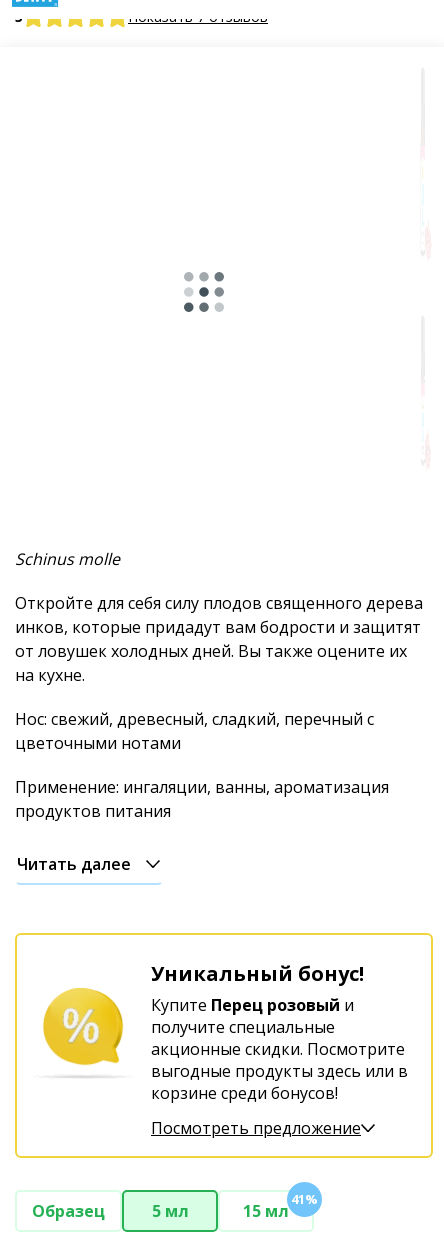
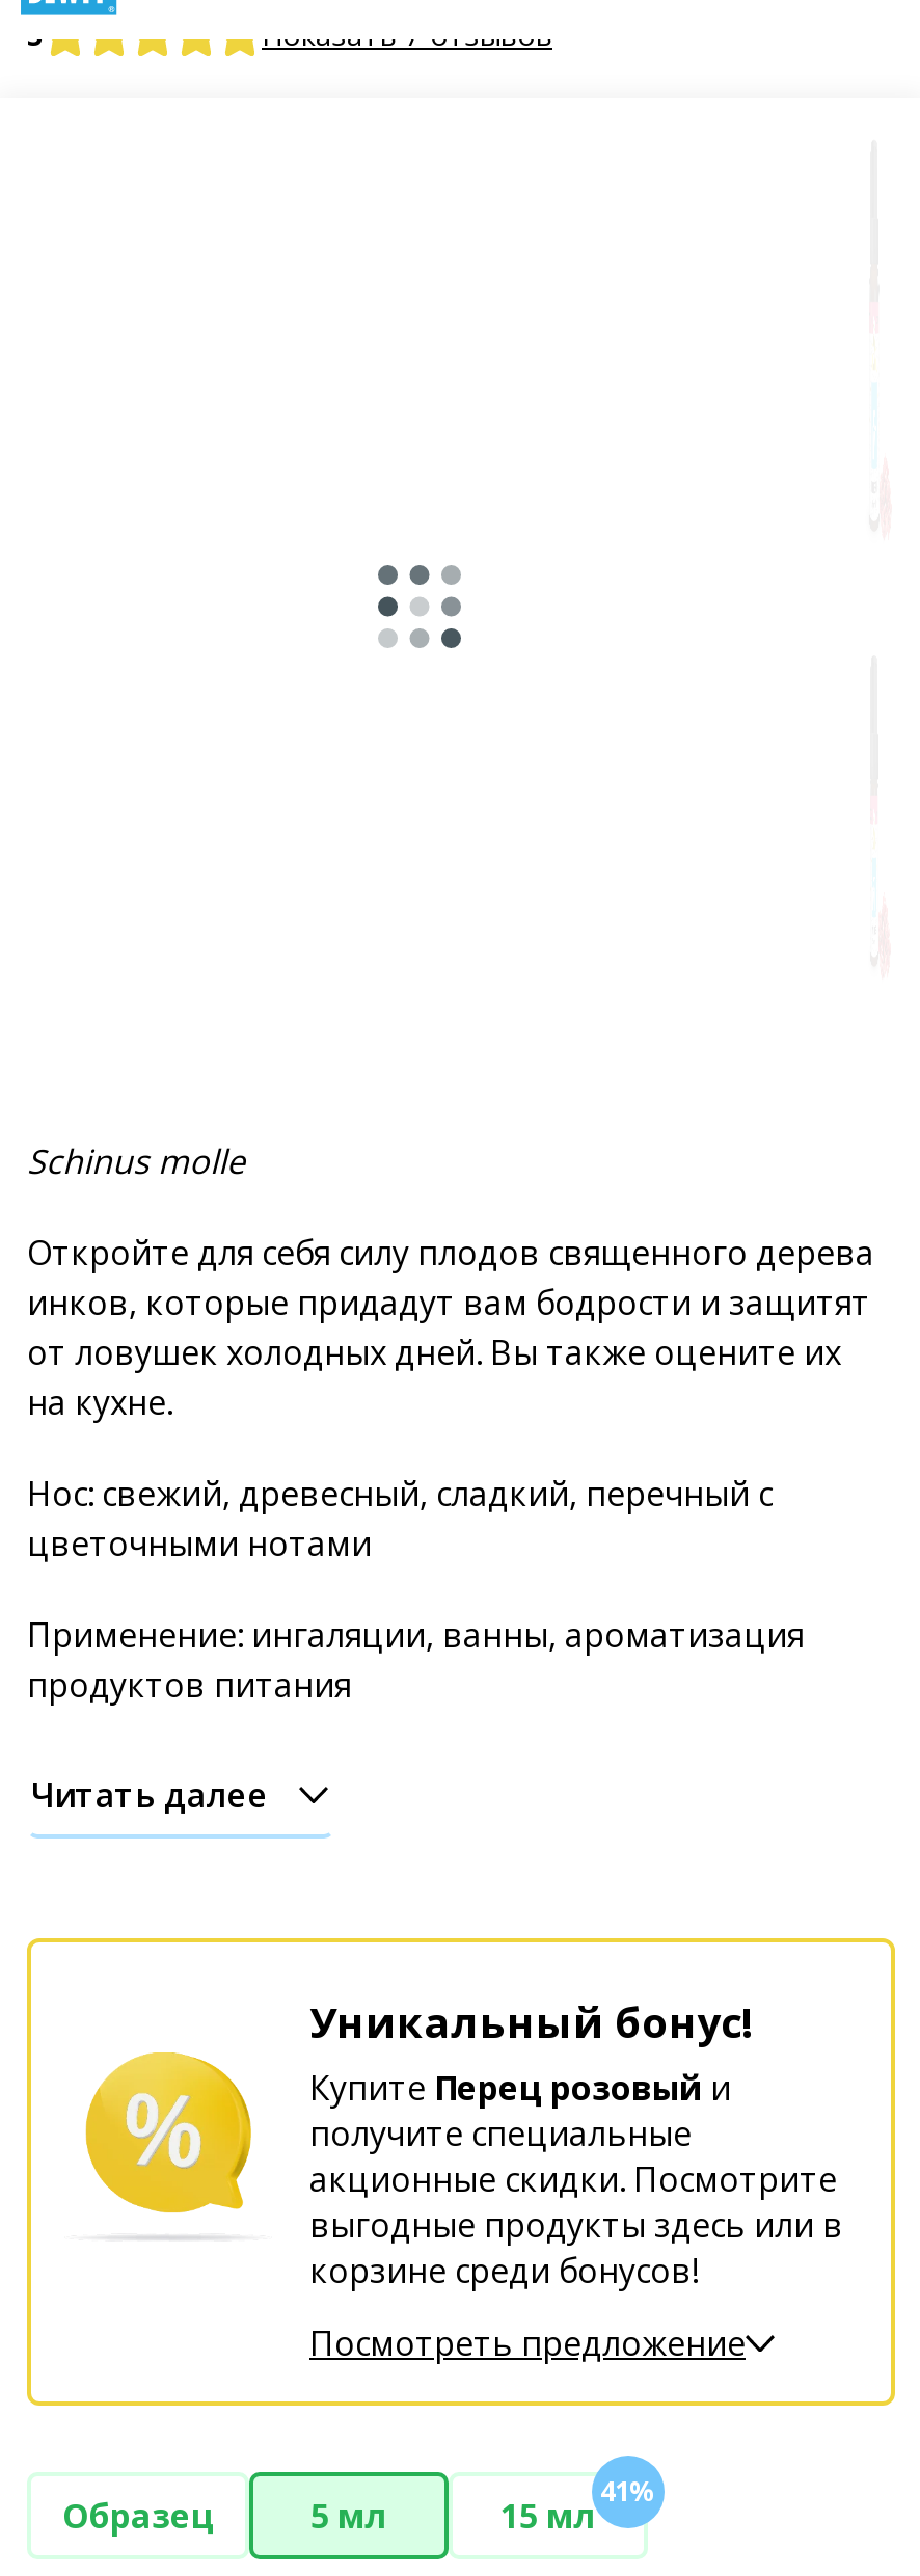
[184,273,223,312] [image] -> [378,565,461,648] [image]

